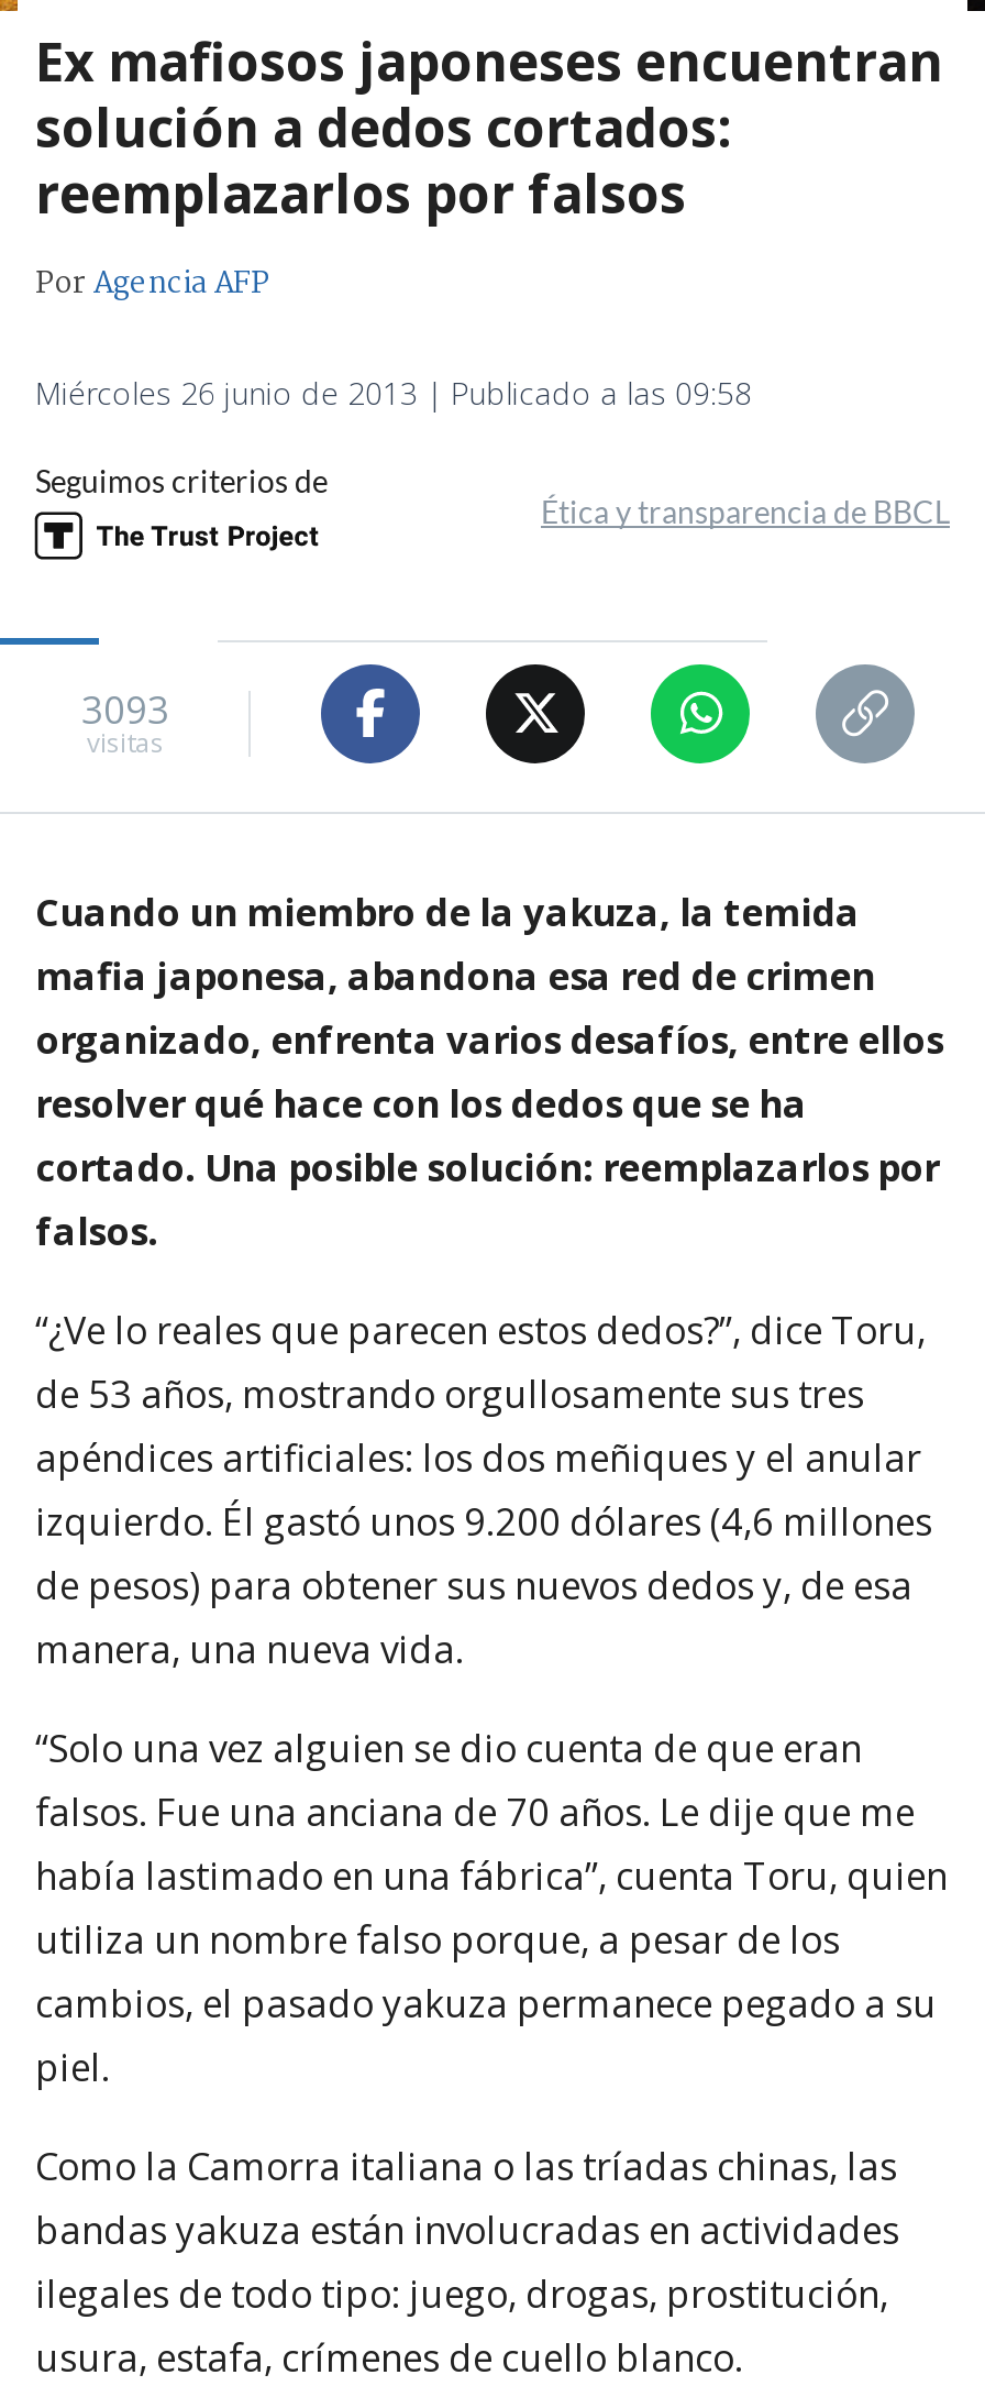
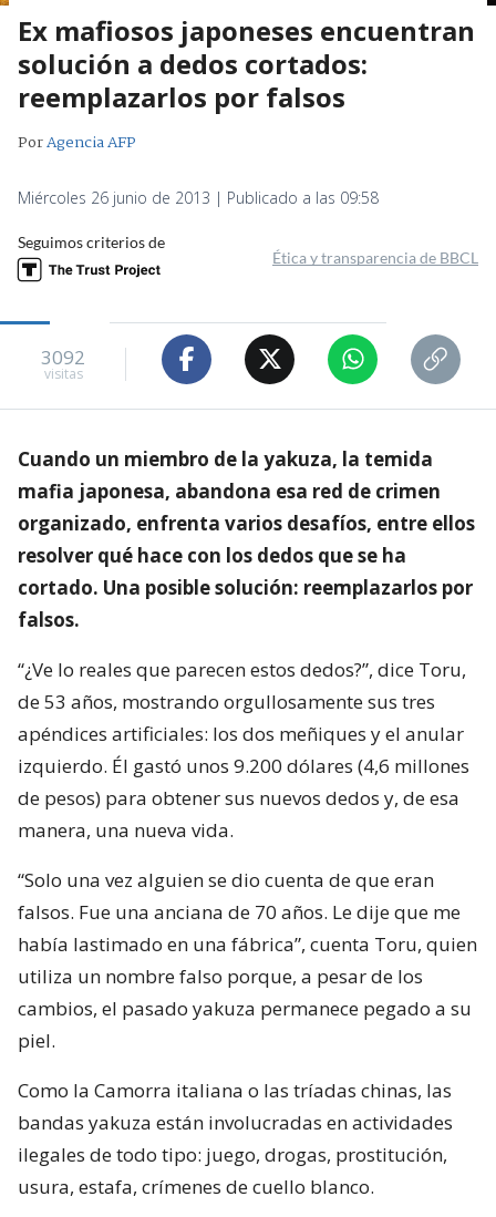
[81,685,169,735] 3093 -> [41,345,85,370] 3092

